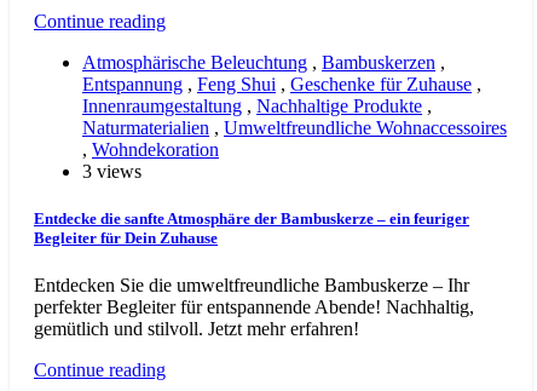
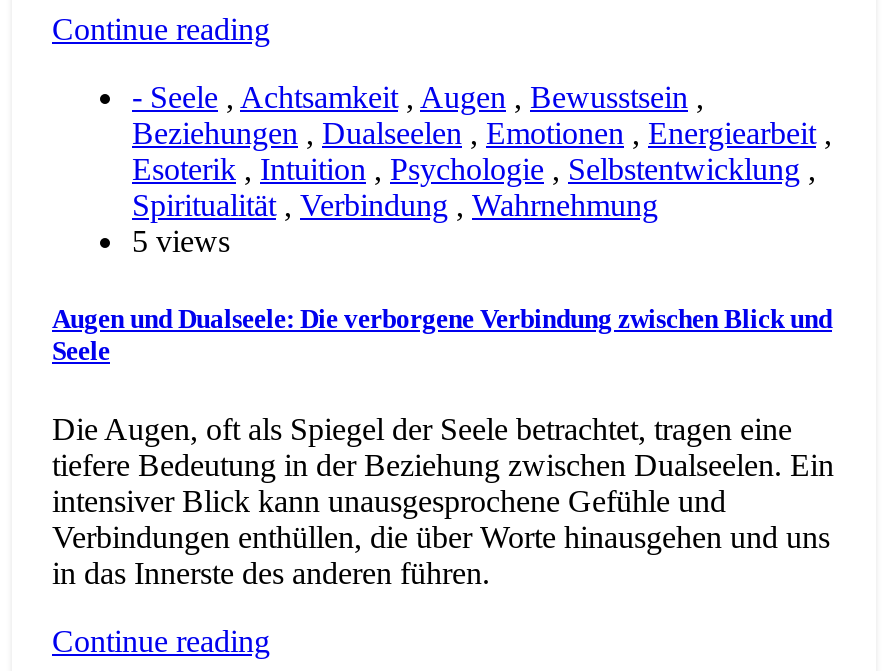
[82,52,507,181] Atmosphärische Beleuchtung, Bambuskerzen, | Entspannung, Feng Shui, Geschenke für Zuhause, | Innenraumgestaltung, Nachhaltige Produkte, | Naturmaterialien, Umweltfreundliche Wohnaccessoires | , Wohndekoration | 3 views -> [132,79,832,257] - Seele, Achtsamkeit, Augen, Bewusstsein, | Beziehungen, Dualseelen, Emotionen, Energiearbeit, | Esoterik,Intuition, Psychologie, Selbstentwicklung, | Spiritualität, Verbindung, Wahrnehmung | 5 views
[34,209,469,247] Entdecke die sanfte Atmosphäre der Bambuskerze – ein feuriger | Begleiter für Dein Zuhause -> [52,304,832,366] Augen und Dualseele: Die verborgene Verbindung zwischen Blick und | Seele
[34,275,474,339] Entdecken Sie die umweltfreundliche Bambuskerze – Ihr | perfekter Begleiter für entspannende Abende! Nachhaltig, | gemütlich und stilvoll. Jetzt mehr erfahren! -> [52,412,834,590] Die Augen, oft als Spiegel der Seele betrachtet, tragen eine | tiefere Bedeutung in der Beziehung zwischen Dualseelen. Ein | intensiver Blick kann unausgesprochene Gefühle und | Verbindungen enthüllen, die über Worte hinausgehen und uns | in das Innerste des anderen führen.

